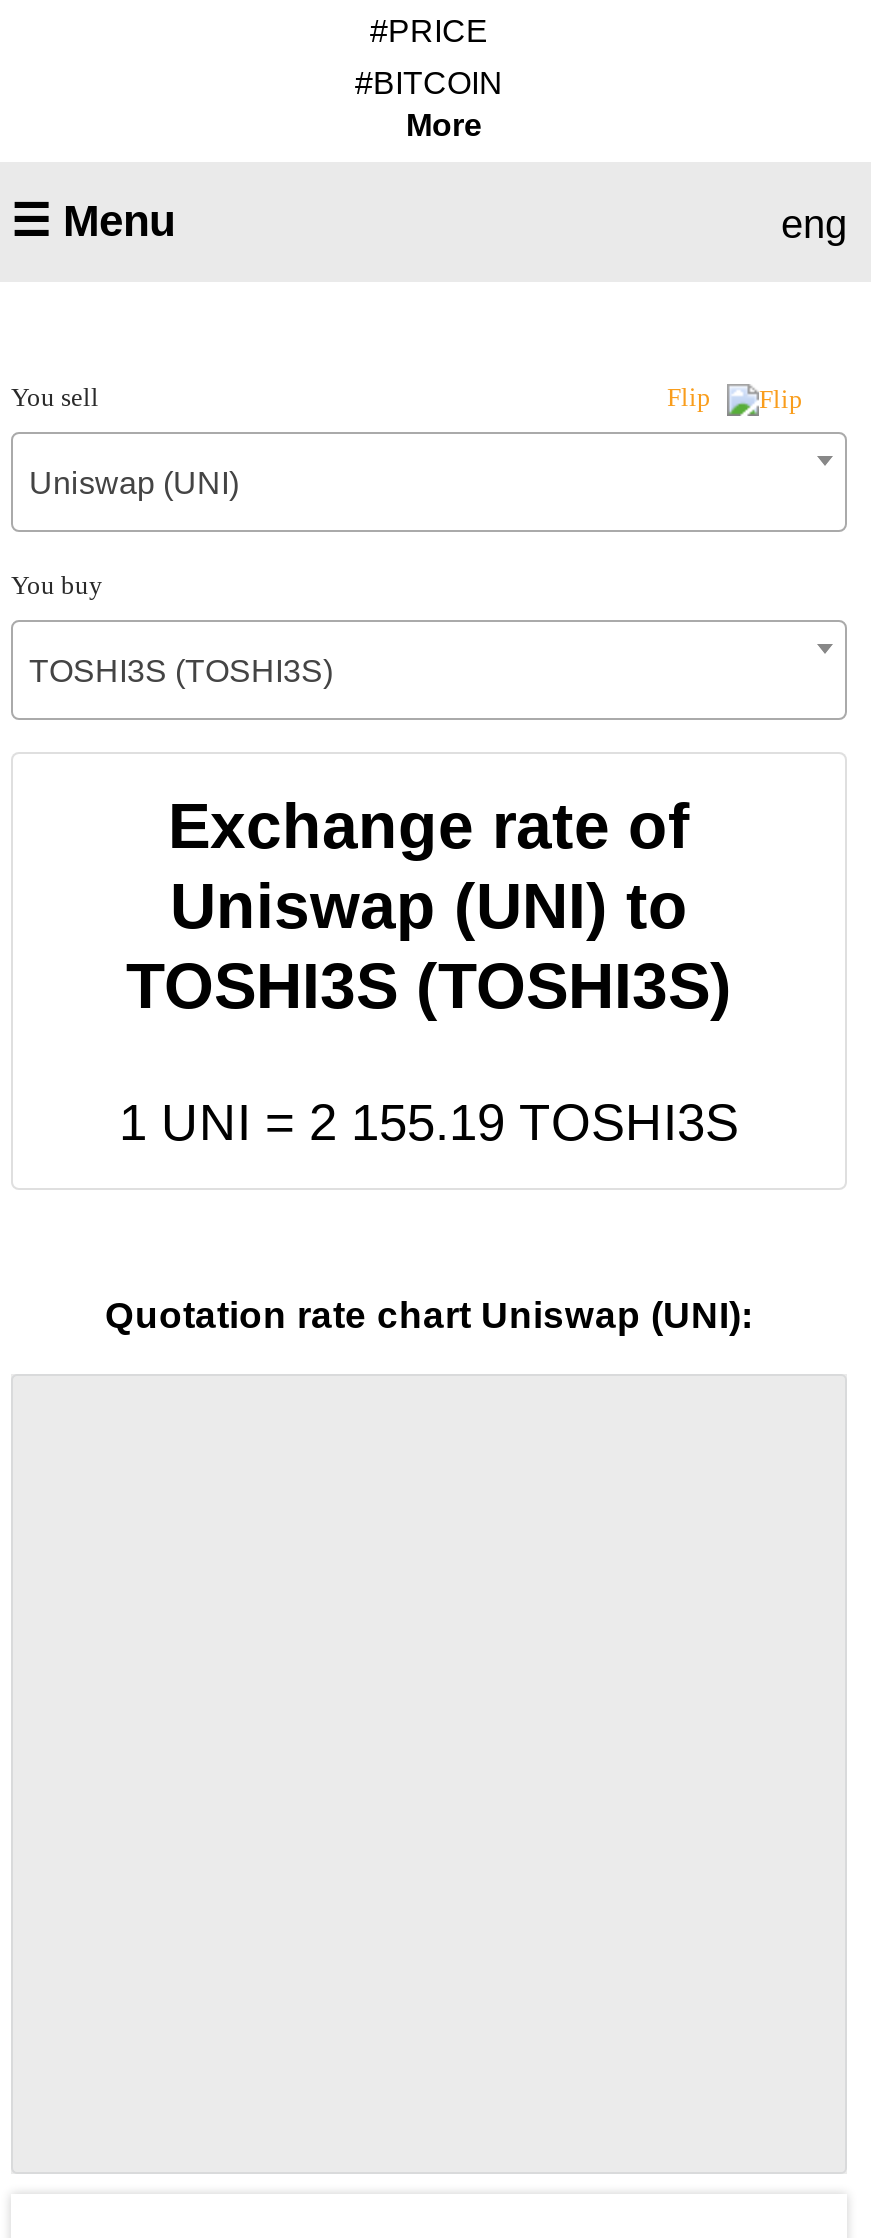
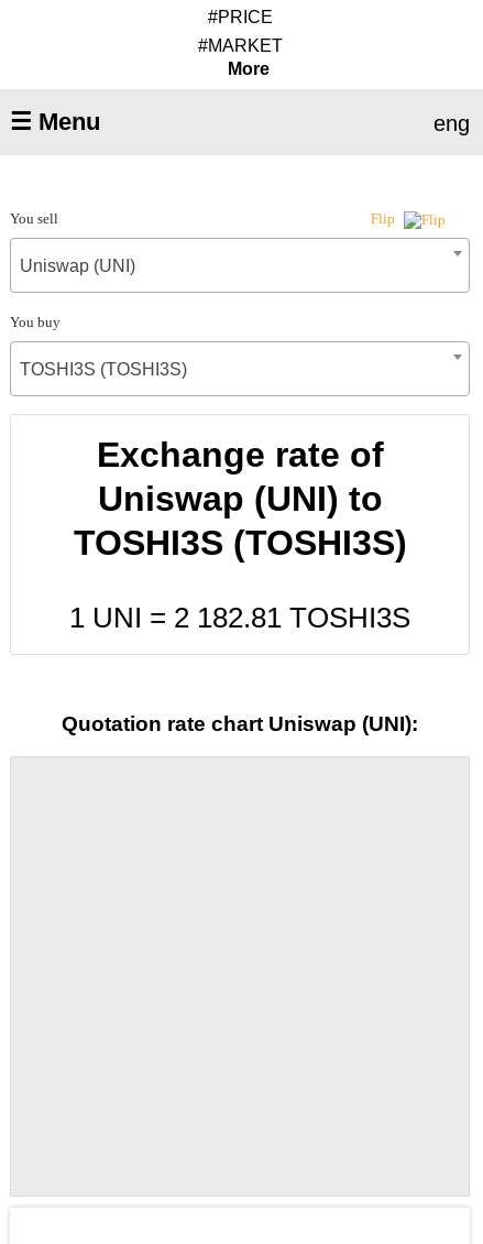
[355,65,503,99] #BITCOIN -> [197,36,282,55] #MARKET
[119,1093,739,1149] 1 UNI = 2 155.19 TOSHI3S -> [69,602,410,633] 1 UNI = 2 182.81 TOSHI3S

